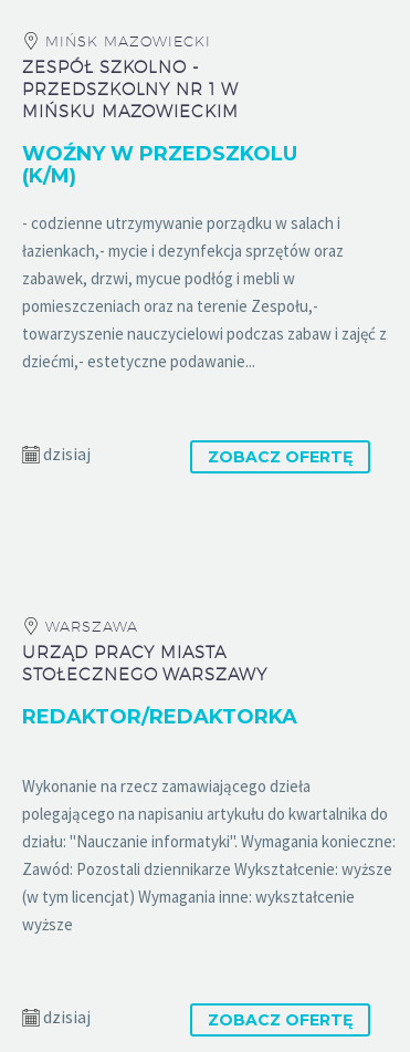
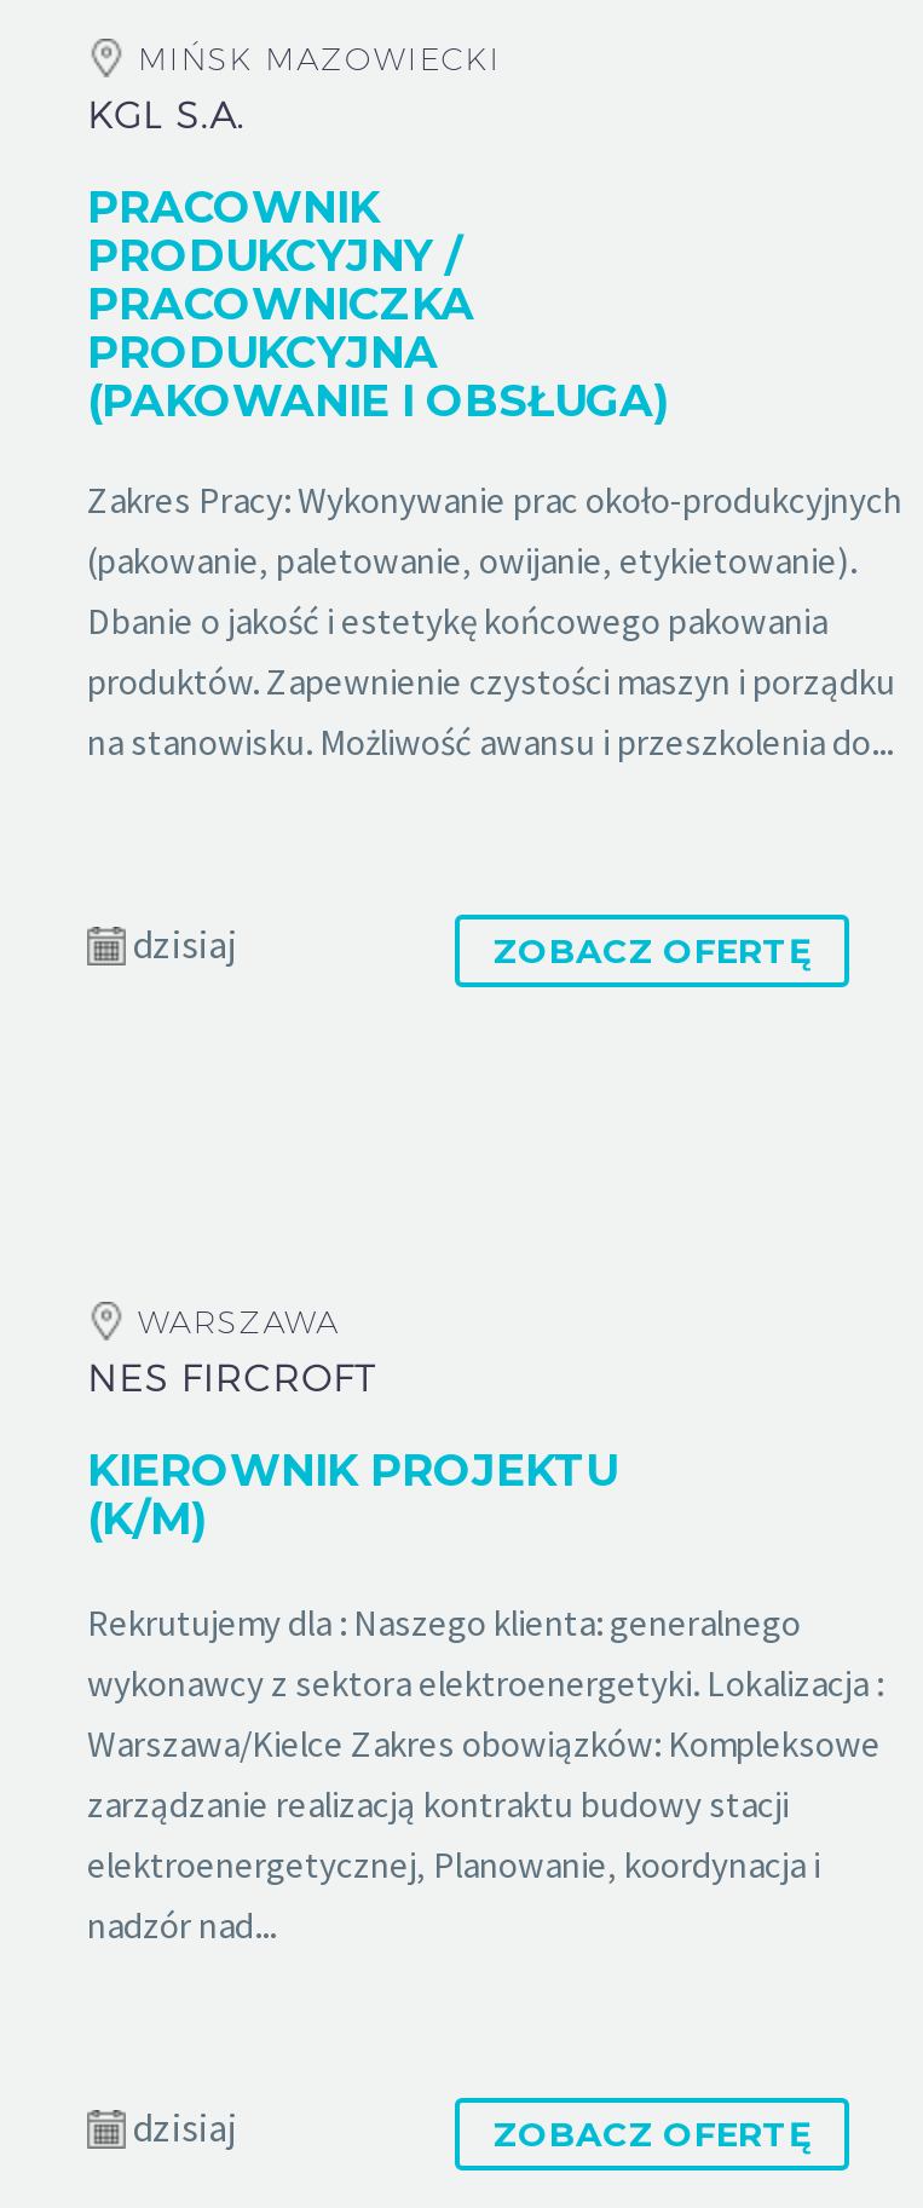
[22,58,239,121] ZESPÓŁ SZKOLNO - | PRZEDSZKOLNY NR 1 W | MIŃSKU MAZOWIECKIM -> [87,94,246,136] KGL S.A.
[22,141,297,188] WOŹNY W PRZEDSZKOLU | (K/M) -> [87,181,668,427] PRACOWNIK | PRODUKCYJNY / | PRACOWNICZKA | PRODUKCYJNA | (PAKOWANIE I OBSŁUGA)
[22,213,387,372] - codzienne utrzymywanie porządku w salach i | łazienkach,- mycie i dezynfekcja sprzętów oraz | zabawek, drzwi, mycue podłóg i mebli w | pomieszczeniach oraz na terenie Zespołu,- | towarzyszenie nauczycielowi podczas zabaw i zajęć z | dziećmi,- estetyczne podawanie... -> [87,477,902,765] Zakres Pracy: Wykonywanie prac około-produkcyjnych | (pakowanie, paletowanie, owijanie, etykietowanie). | Dbanie o jakość i estetykę końcowego pakowania | produktów. Zapewnienie czystości maszyn i porządku | na stanowisku. Możliwość awansu i przeszkolenia do...
[22,643,267,684] URZĄD PRACY MIASTA | STOŁECZNEGO WARSZAWY -> [87,1357,376,1399] NES FIRCROFT
[22,704,297,729] REDAKTOR/REDAKTORKA -> [87,1444,617,1545] KIEROWNIK PROJEKTU | (K/M)
[22,776,396,935] Wykonanie na rzecz zamawiającego dzieła | polegającego na napisaniu artykułu do kwartalnika do | działu: "Nauczanie informatyki". Wymagania konieczne: | Zawód: Pozostali dziennikarze Wykształcenie: wyższe | (w tym licencjat) Wymagania inne: wykształcenie | wyższe -> [87,1600,883,1948] Rekrutujemy dla : Naszego klienta: generalnego | wykonawcy z sektora elektroenergetyki. Lokalizacja : | Warszawa/Kielce Zakres obowiązków: Kompleksowe | zarządzanie realizacją kontraktu budowy stacji | elektroenergetycznej, Planowanie, koordynacja i | nadzór nad...

